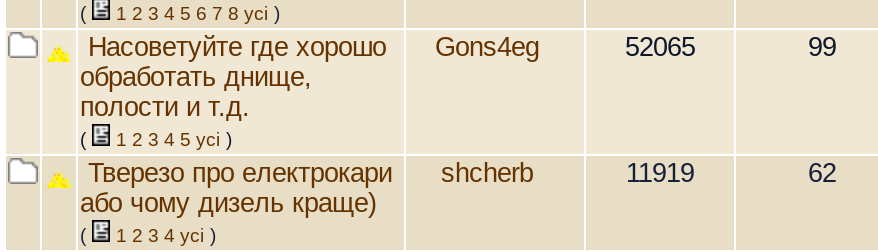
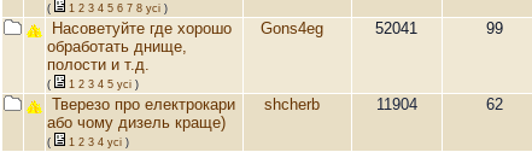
[625,32,695,62] 52065 -> [376,19,418,37] 52041
[626,158,694,188] 11919 -> [376,95,417,113] 11904

